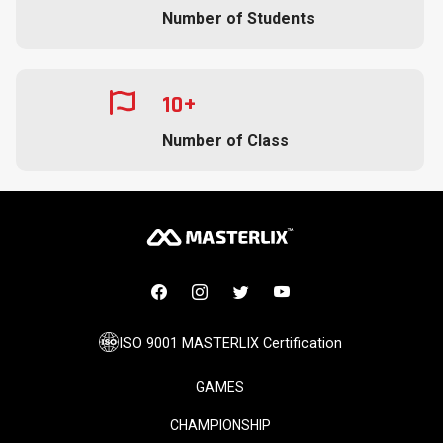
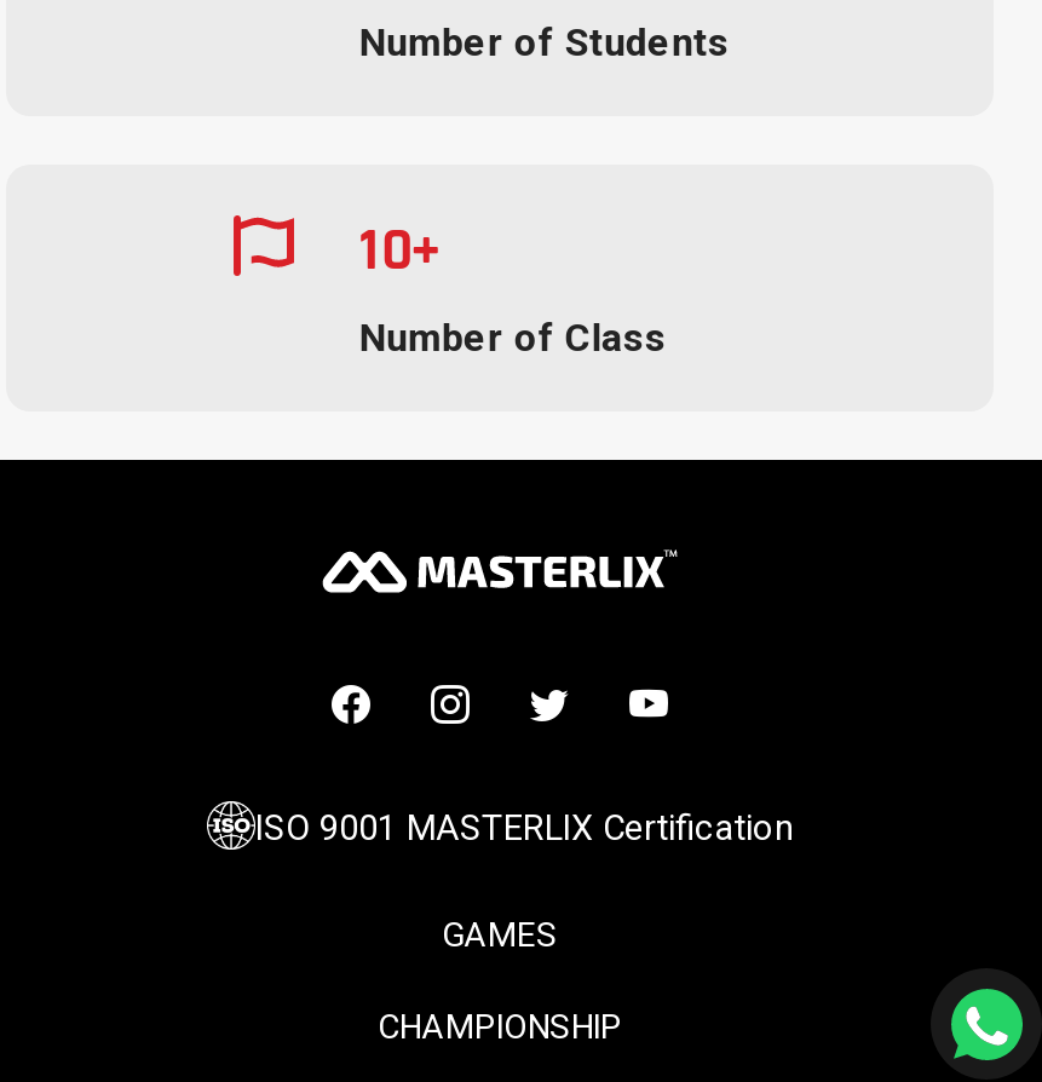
none -> [945,983,1027,1065] [image]

